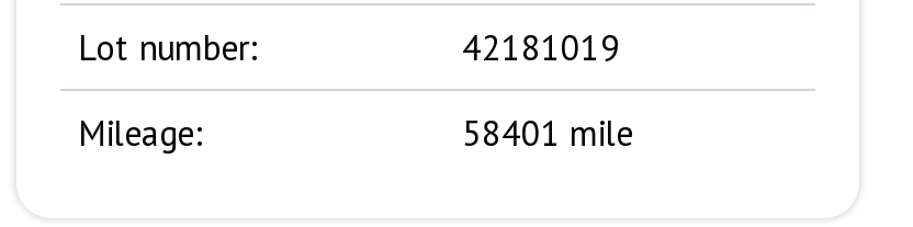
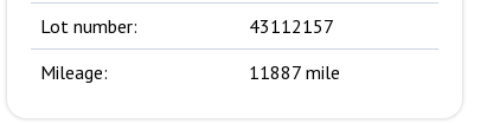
[462,25,620,69] 42181019 -> [249,14,334,38] 43112157
[462,111,633,155] 58401 mile -> [249,60,340,84] 11887 mile

